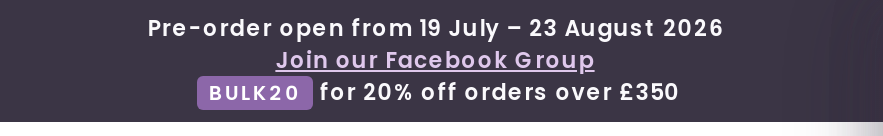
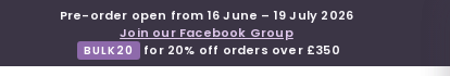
[147,12,723,44] Pre-order open from 19 July – 23 August 2026 -> [60,7,353,24] Pre-order open from 16 June – 19 July 2026

